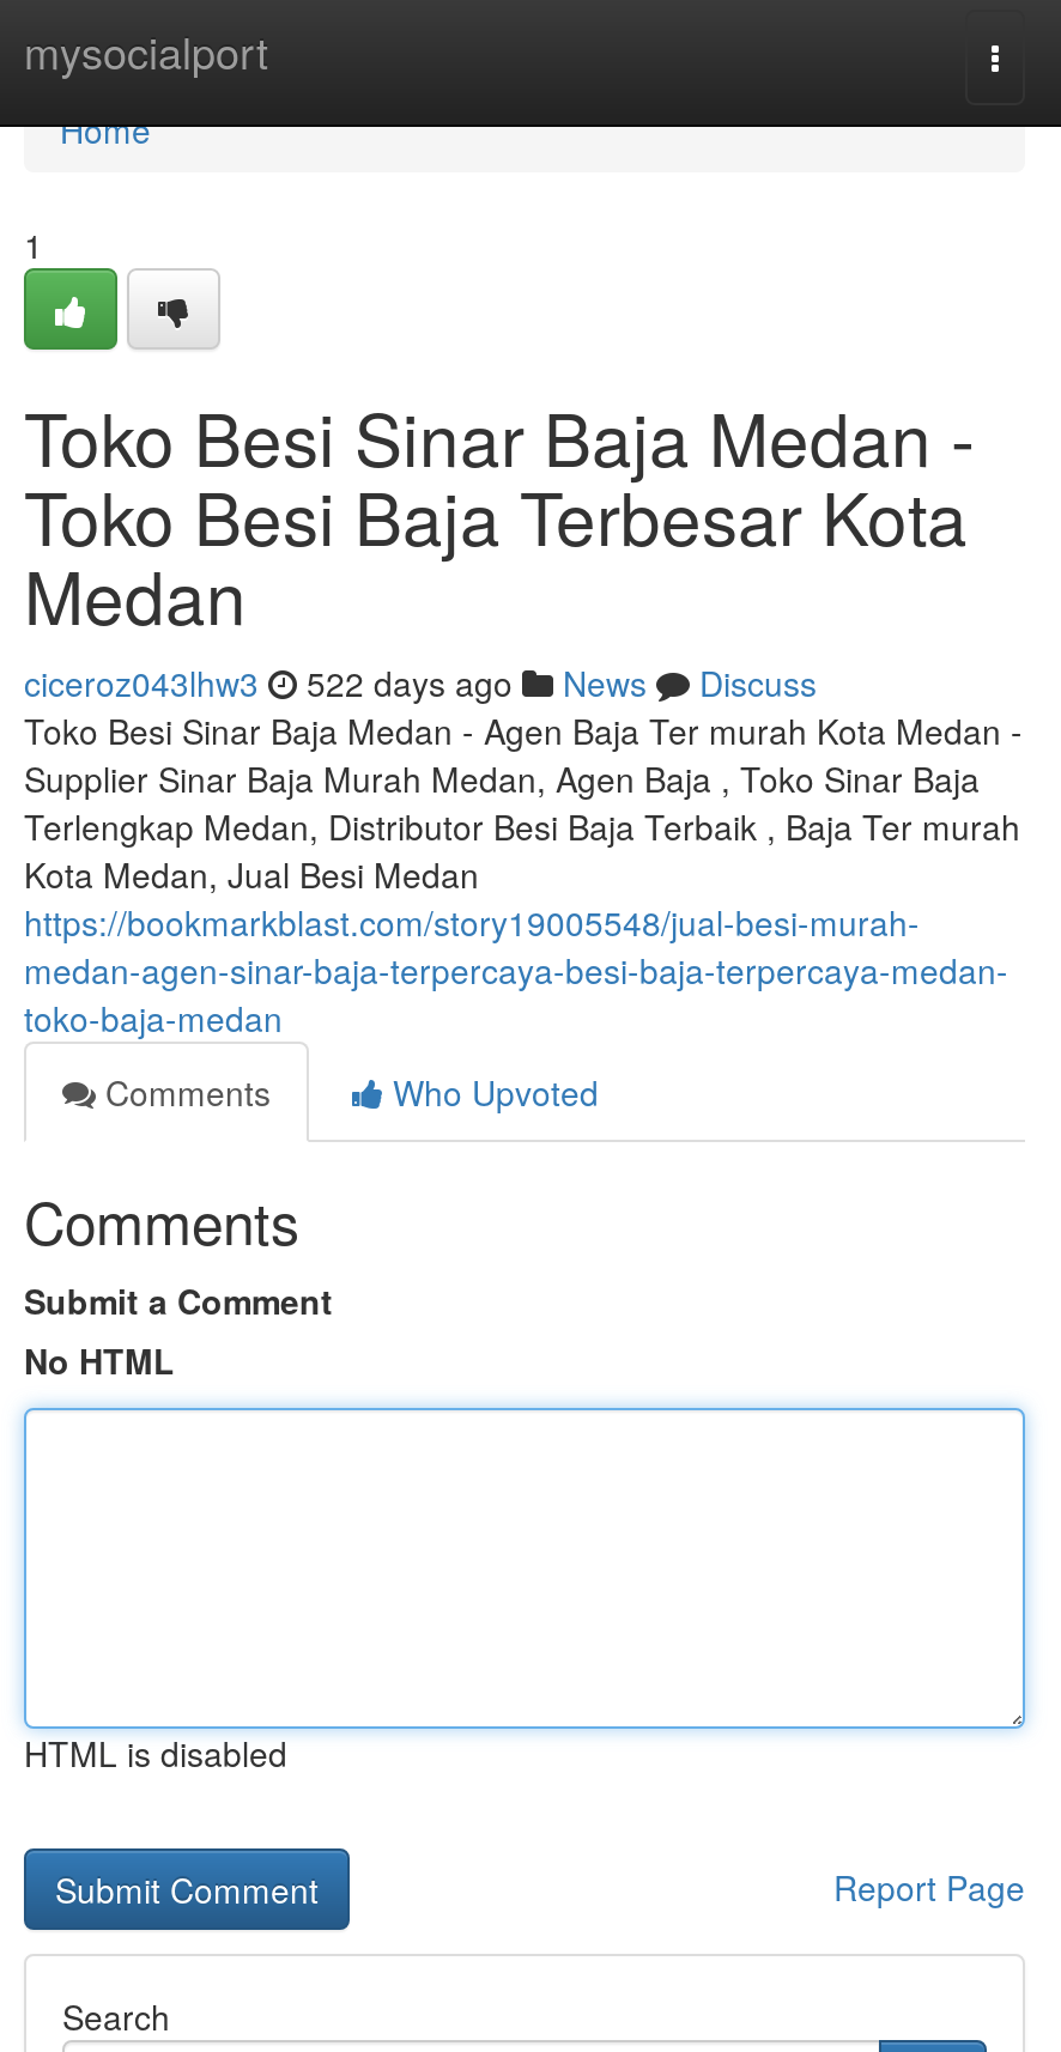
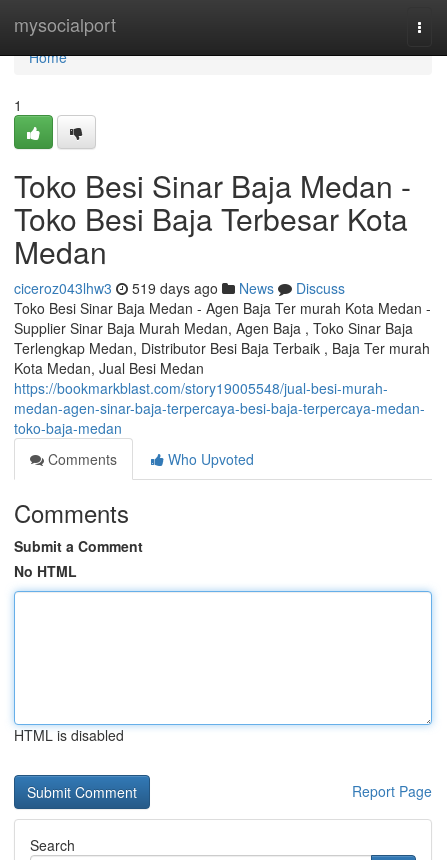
[24,658,817,706] ciceroz043lhw3 522 days ago News Discuss -> [14,278,345,298] ciceroz043lhw3 519 days ago News Discuss

